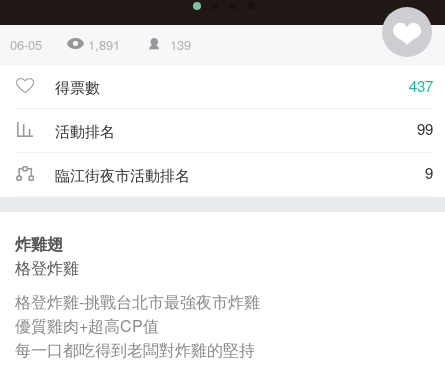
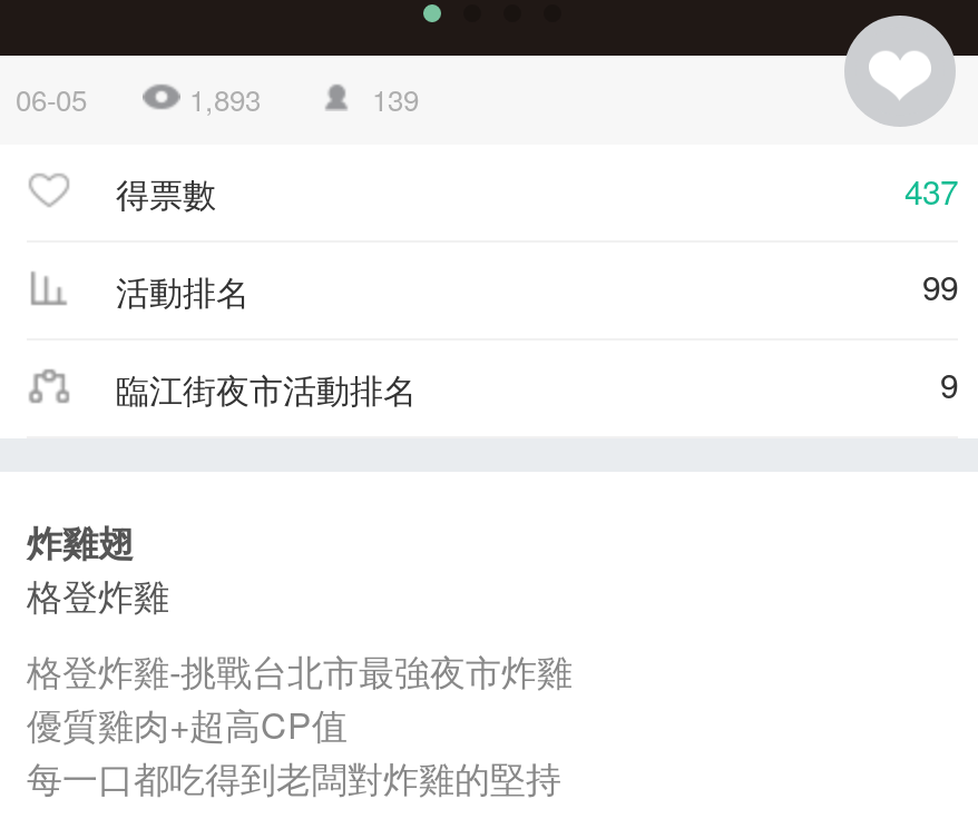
[88,35,120,54] 1,891 -> [189,78,261,120] 1,893

